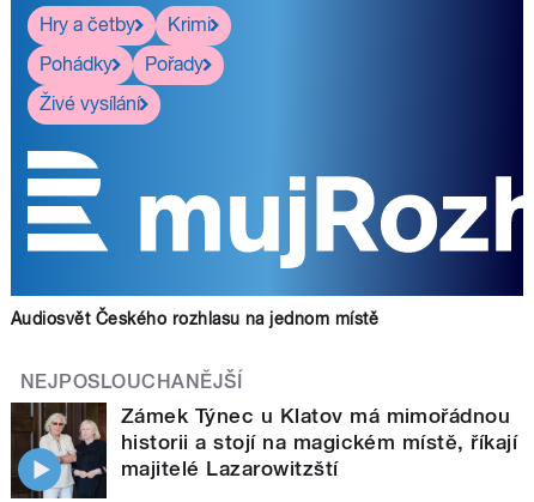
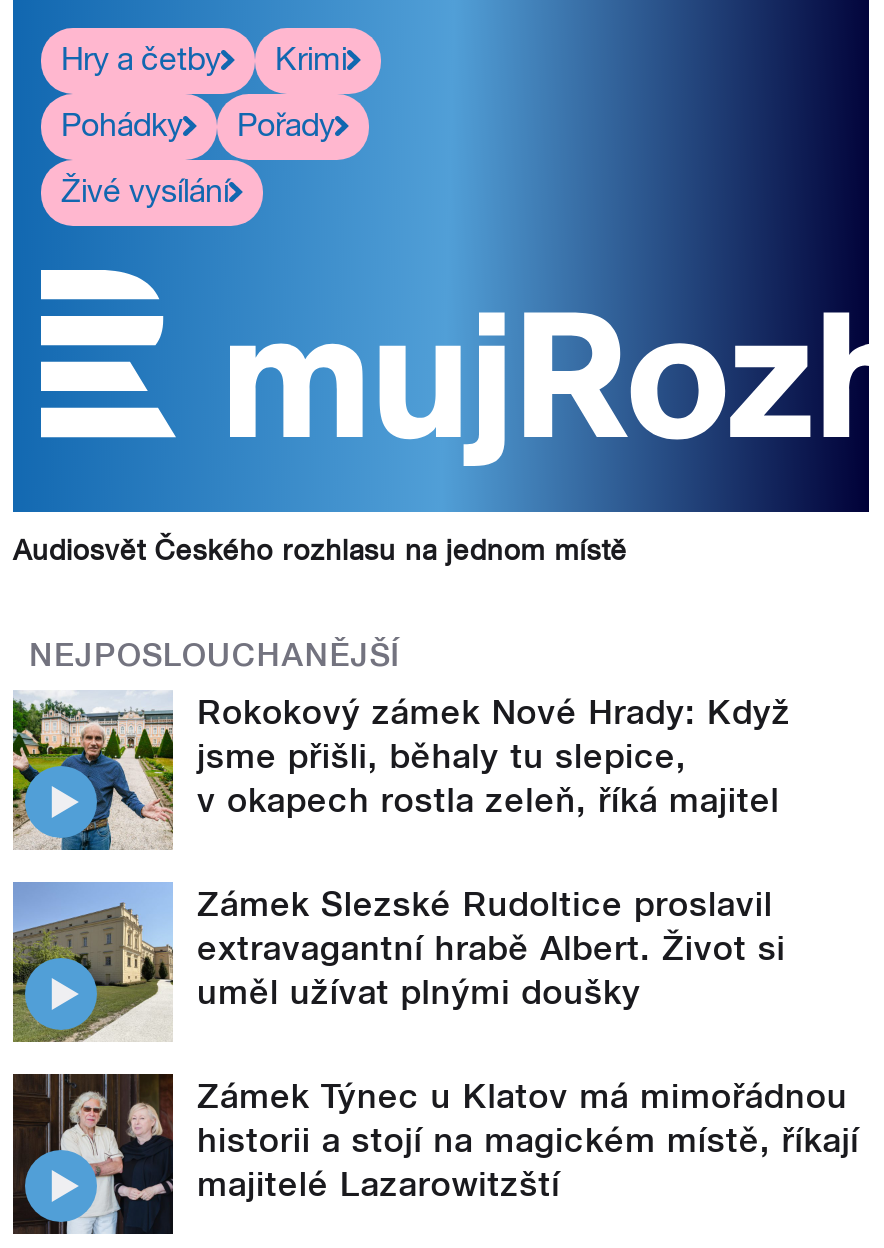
none -> [11,690,791,1011] [image] | Rokokový zámek Nové Hrady: Když | jsme přišli, běhaly tu slepice, | v okapech rostla zeleň, říká majitel | Zámek Slezské Rudoltice proslavil | extravagantní hrabě Albert. Život si | uměl užívat plnými doušky
none -> [11,880,169,1044] [image]

